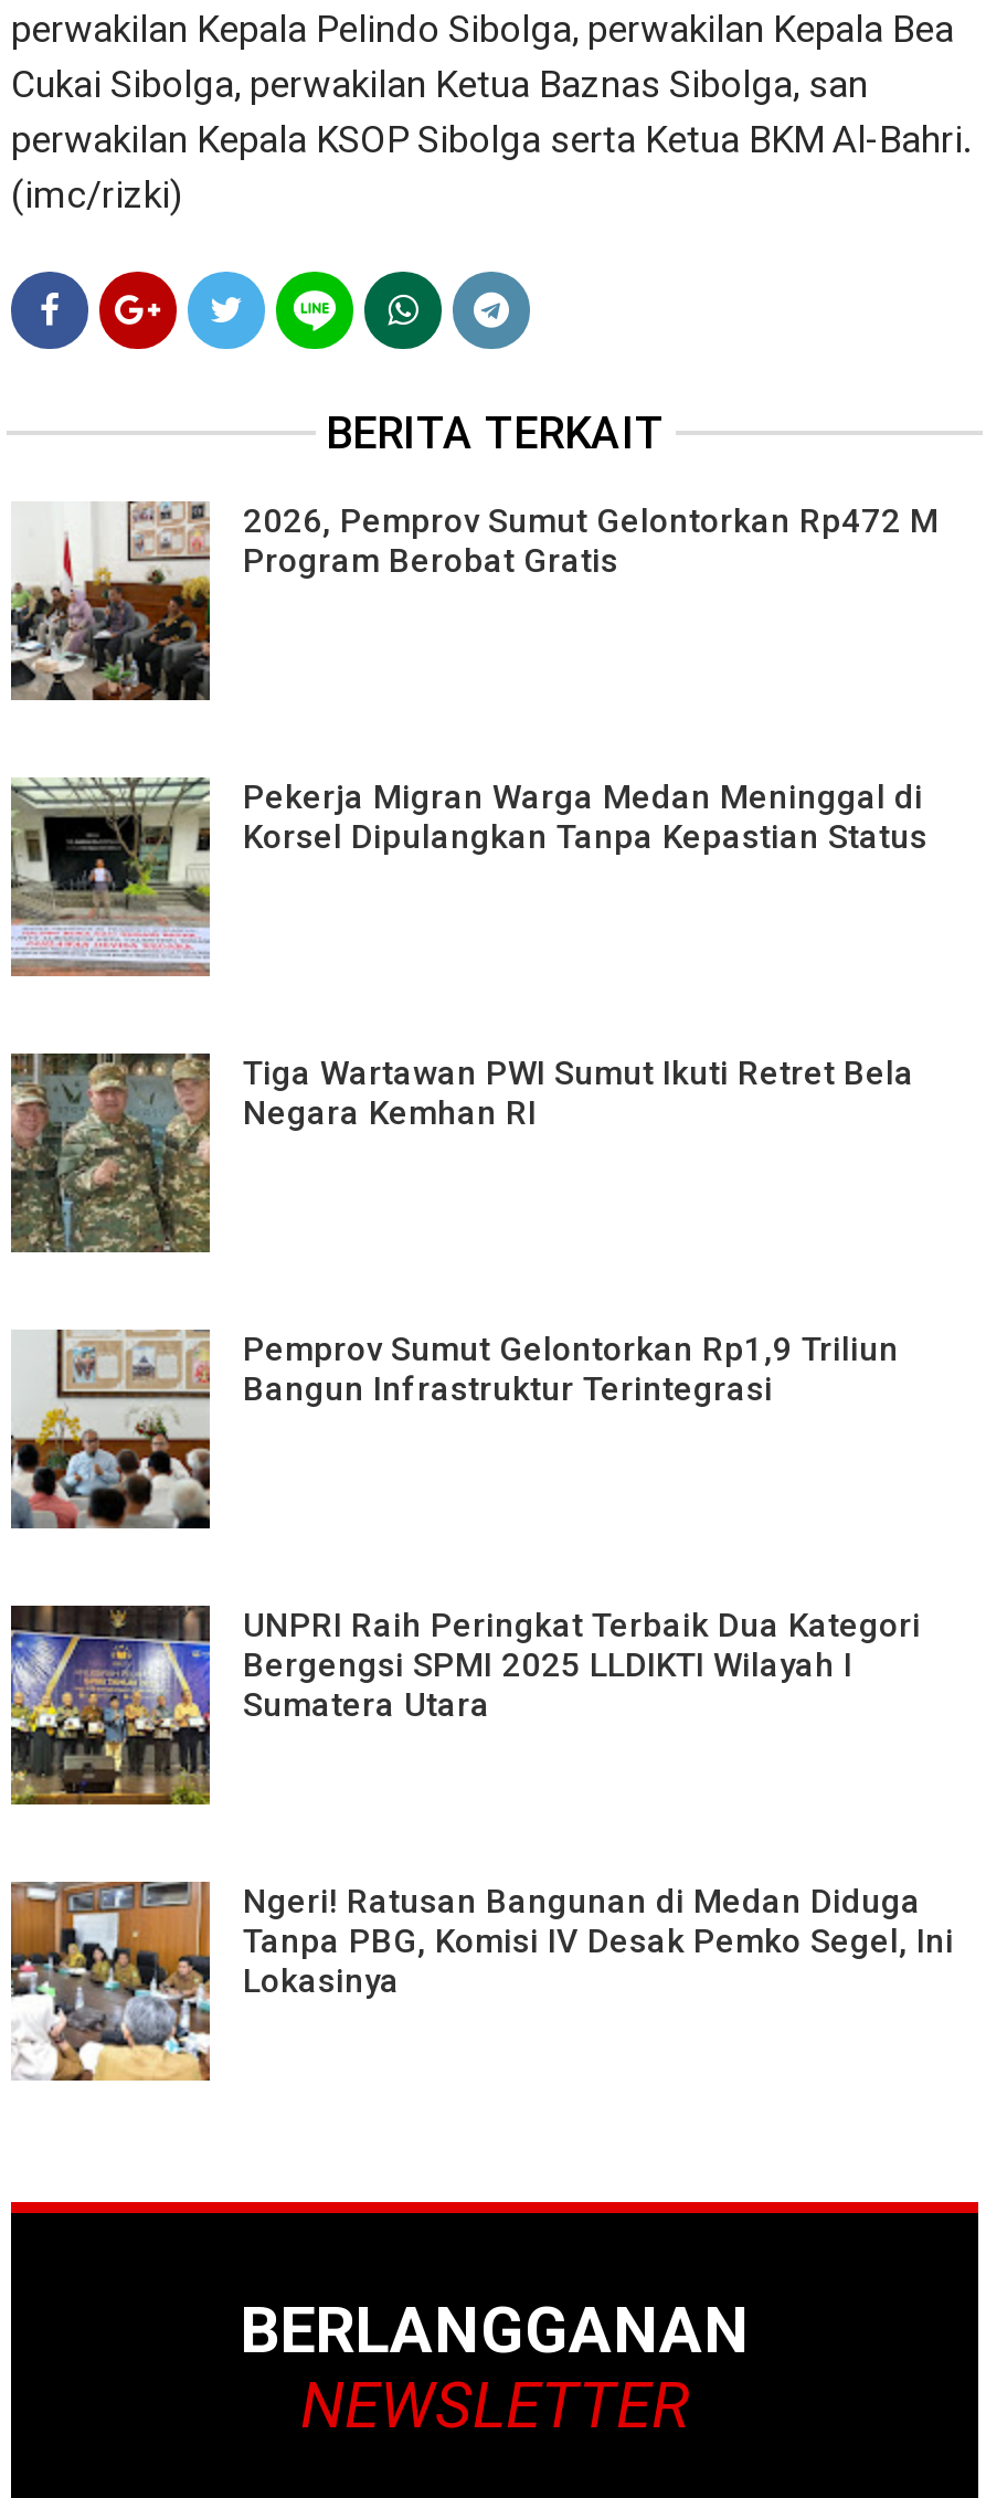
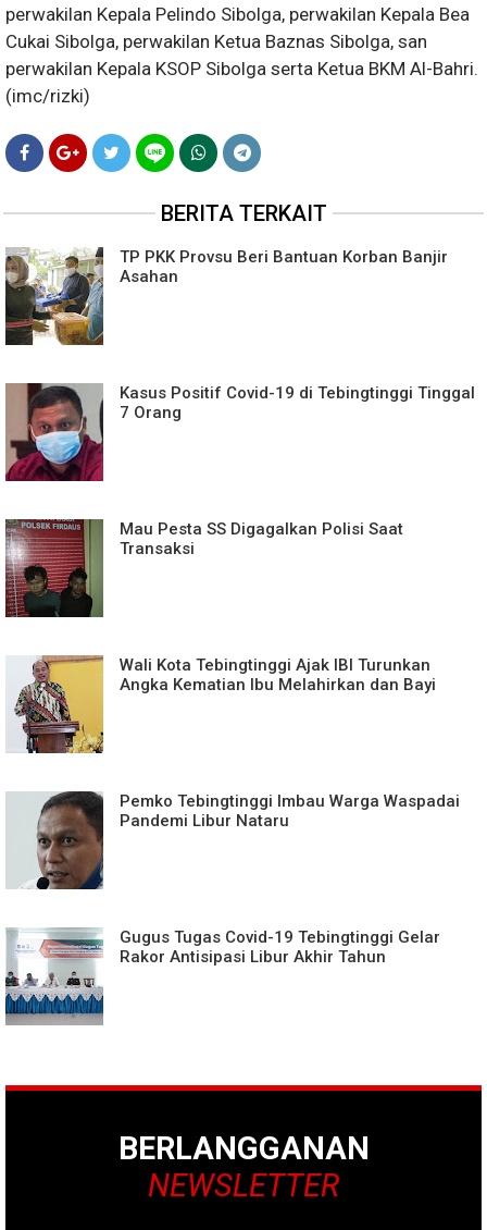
[11,499,939,702] [image] | 2026, Pemprov Sumut Gelontorkan Rp472 M | Program Berobat Gratis -> [4,247,448,345] [image] | TP PKK Provsu Beri Bantuan Korban Banjir | Asahan
[11,777,927,978] [image] | Pekerja Migran Warga Medan Meninggal di | Korsel Dipulangkan Tanpa Kepastian Status -> [5,382,475,482] [image] | Kasus Positif Covid-19 di Tebingtinggi Tinggal | 7 Orang
[11,1054,914,1255] [image] | Tiga Wartawan PWI Sumut Ikuti Retret Bela | Negara Kemhan RI -> [5,519,403,618] [image] | Mau Pesta SS Digagalkan Polisi Saat | Transaksi
[9,1327,899,1531] [image] | Pemprov Sumut Gelontorkan Rp1,9 Triliun | Bangun Infrastruktur Terintegrasi -> [5,655,436,754] [image] | Wali Kota Tebingtinggi Ajak IBI Turunkan | Angka Kematian Ibu Melahirkan dan Bayi
[9,1603,921,1807] [image] | UNPRI Raih Peringkat Terbaik Dua Kategori | Bergengsi SPMI 2025 LLDIKTI Wilayah I | Sumatera Utara -> [5,791,460,890] [image] | Pemko Tebingtinggi Imbau Warga Waspadai | Pandemi Libur Nataru
[9,1880,954,2081] [image] | Ngeri! Ratusan Bangunan di Medan Diduga | Tanpa PBG, Komisi IV Desak Pemko Segel, Ini | Lokasinya -> [4,927,440,1025] [image] | Gugus Tugas Covid-19 Tebingtinggi Gelar | Rakor Antisipasi Libur Akhir Tahun

